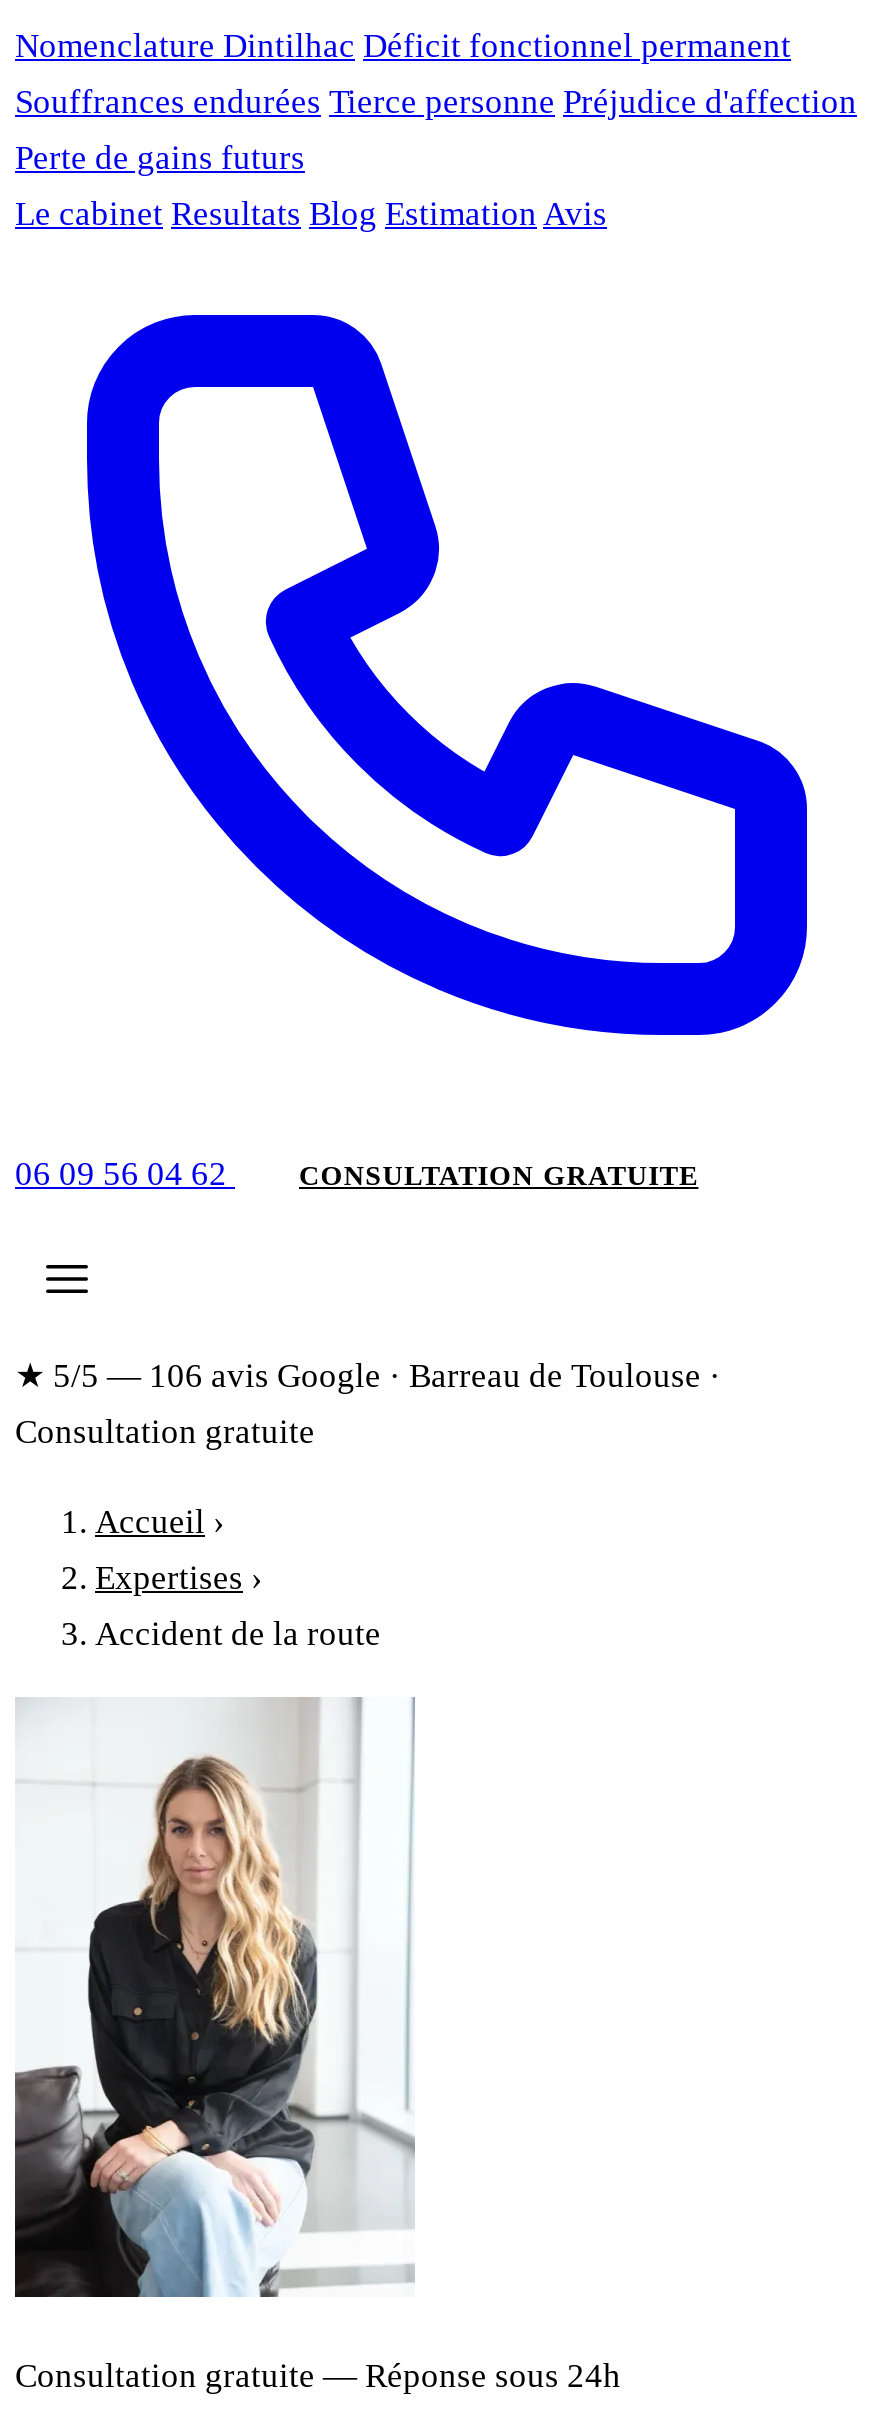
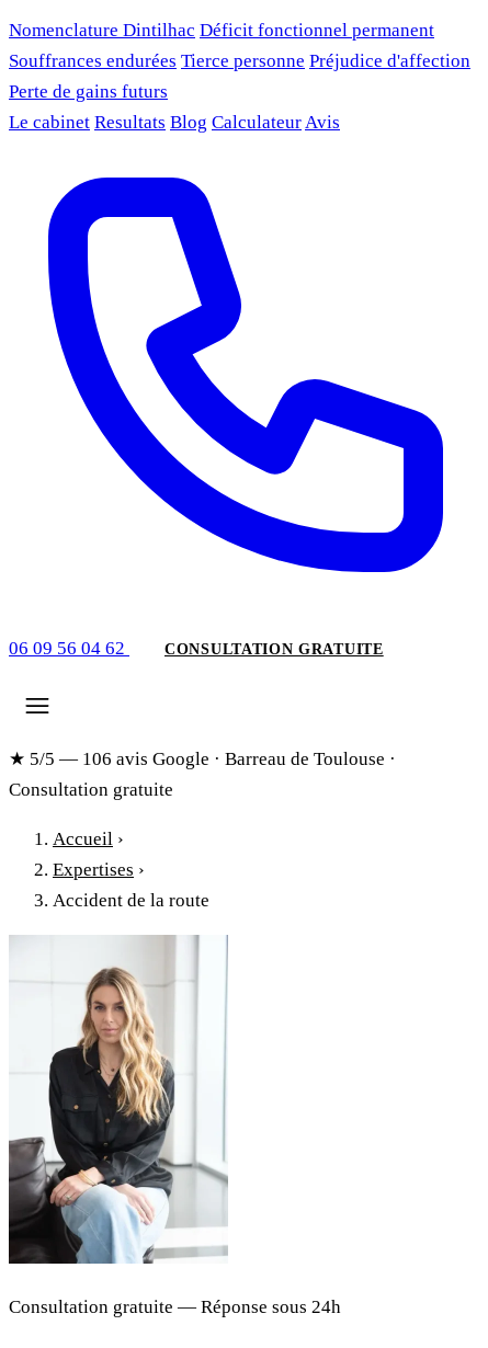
[15,195,607,233] Le cabinet Resultats Blog Estimation Avis -> [9,112,340,133] Le cabinet Resultats Blog Calculateur Avis

